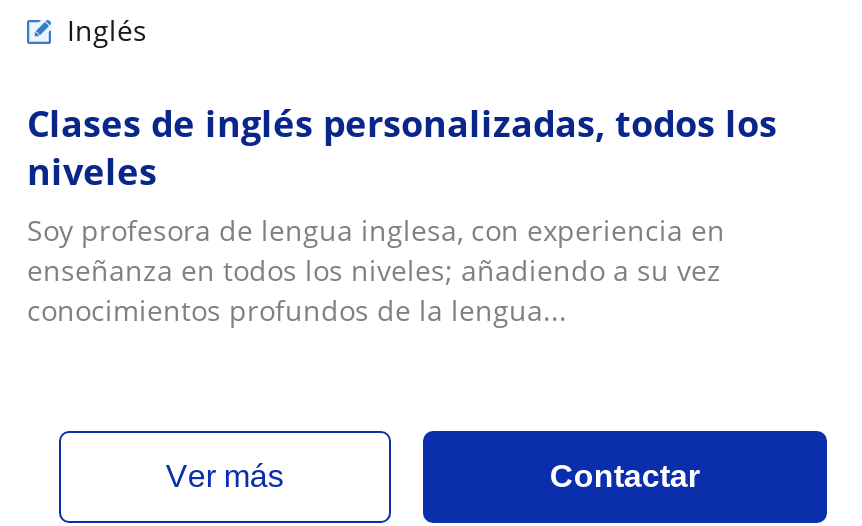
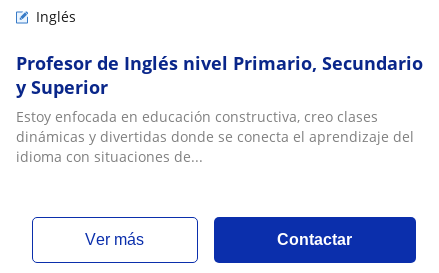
[27,99,777,329] Clases de inglés personalizadas, todos los | niveles | Soy profesora de lengua inglesa, con experiencia en | enseñanza en todos los niveles; añadiendo a su vez | conocimientos profundos de la lengua... -> [16,51,423,166] Profesor de Inglés nivel Primario, Secundario | y Superior | Estoy enfocada en educación constructiva, creo clases | dinámicas y divertidas donde se conecta el aprendizaje del | idioma con situaciones de...

